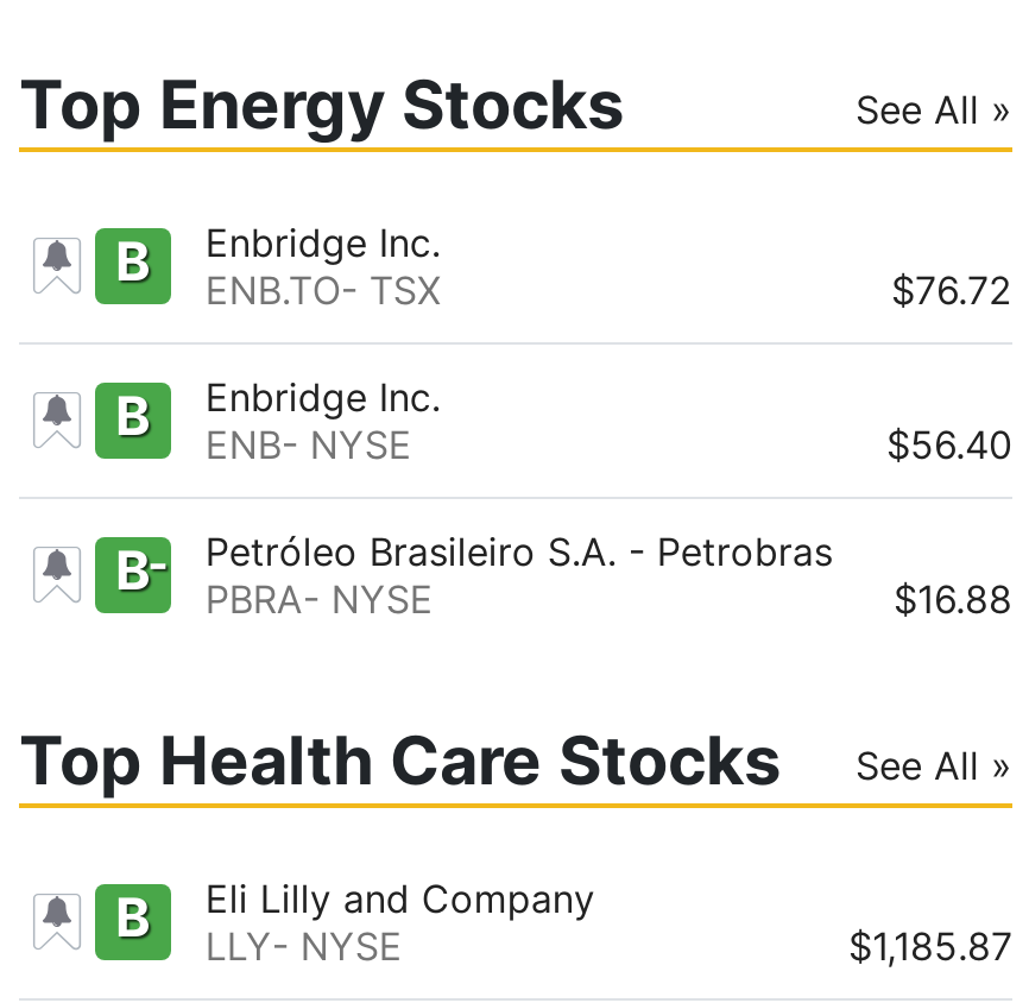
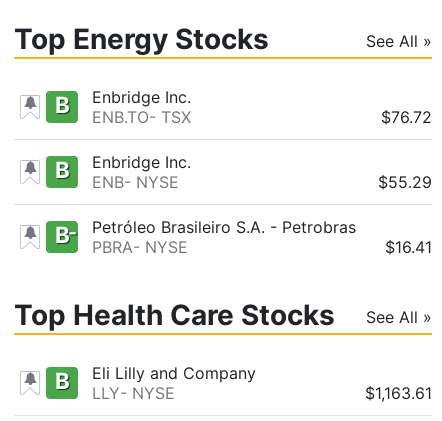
[886,421,1012,468] $56.40 -> [378,172,432,192] $55.29
[894,575,1012,623] $16.88 -> [385,237,432,257] $16.41
[848,922,1012,970] $1,185.87 -> [365,383,432,403] $1,163.61

